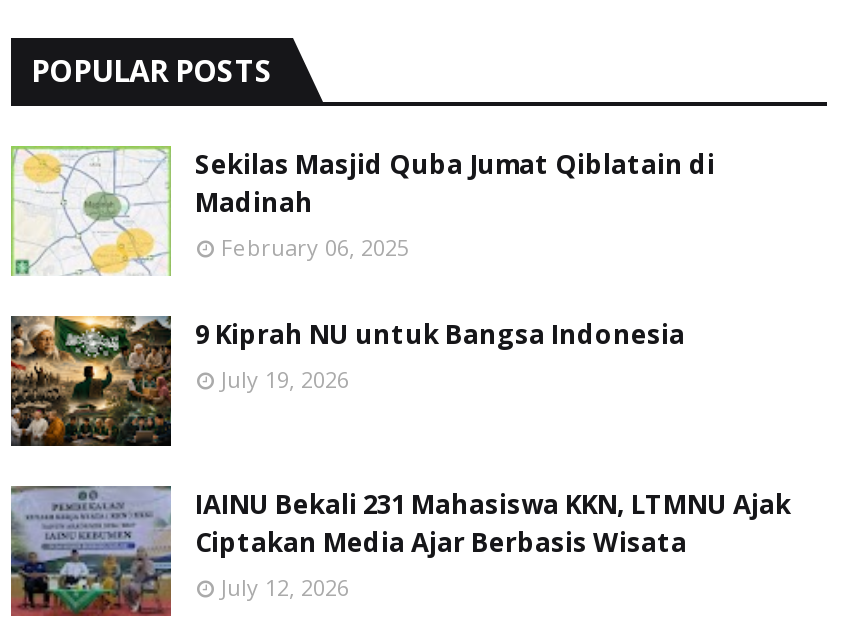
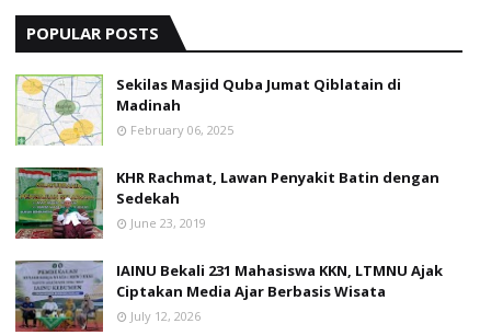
[9,314,685,448] [image] | 9 Kiprah NU untuk Bangsa Indonesia | July 19, 2026 -> [15,166,439,240] [image] | KHR Rachmat, Lawan Penyakit Batin dengan | Sedekah | June 23, 2019

